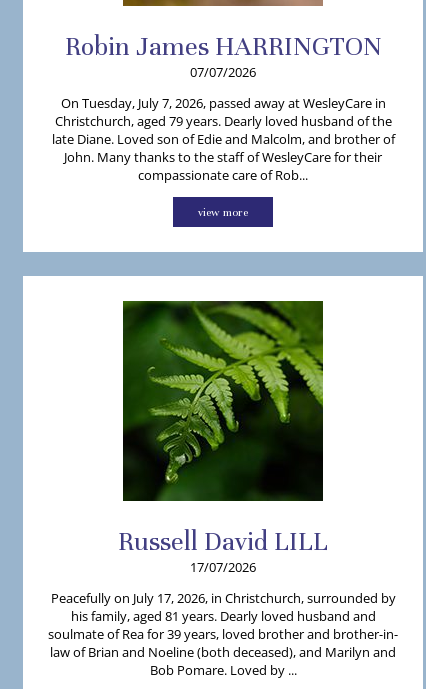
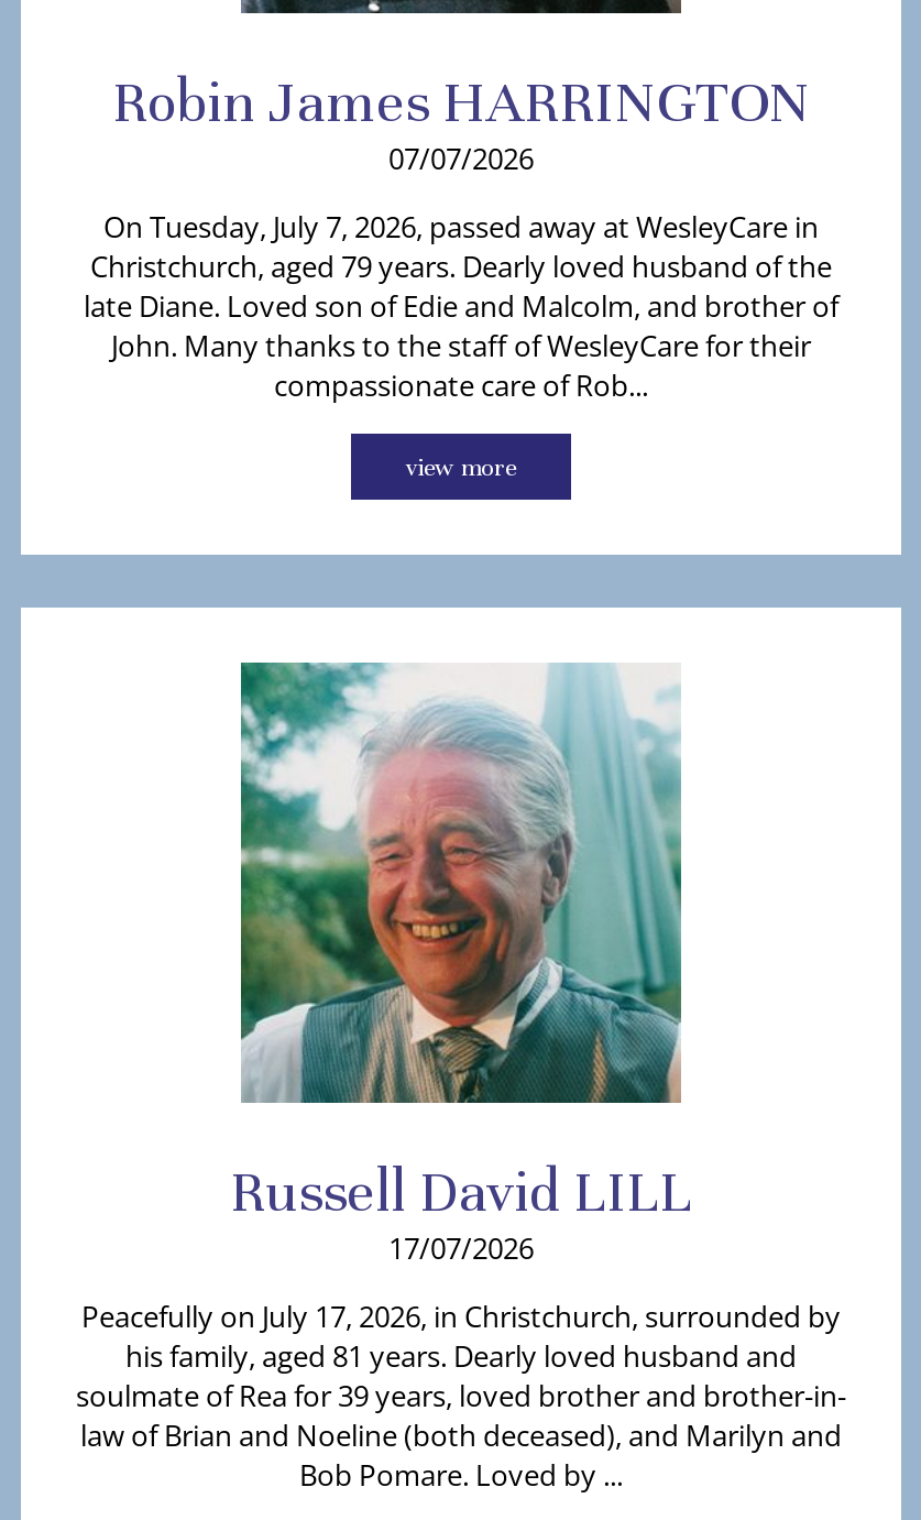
[122,300,324,501] [image] -> [239,660,683,1105] [image]

